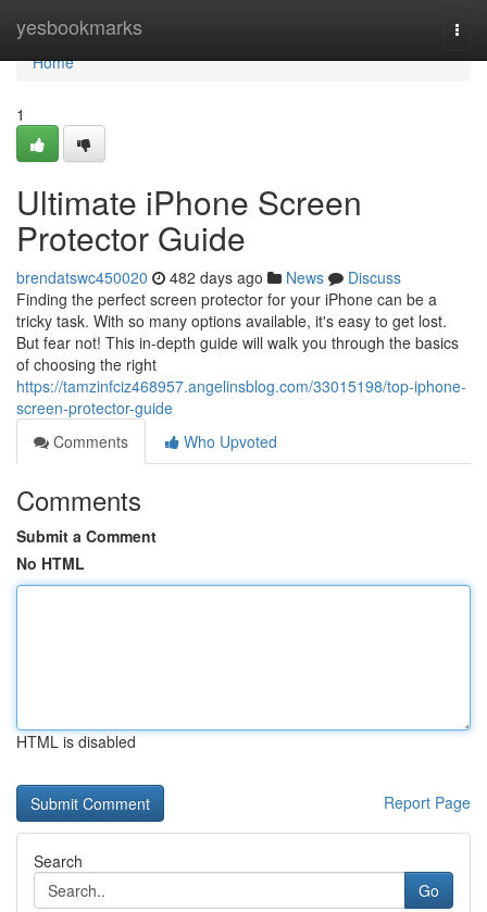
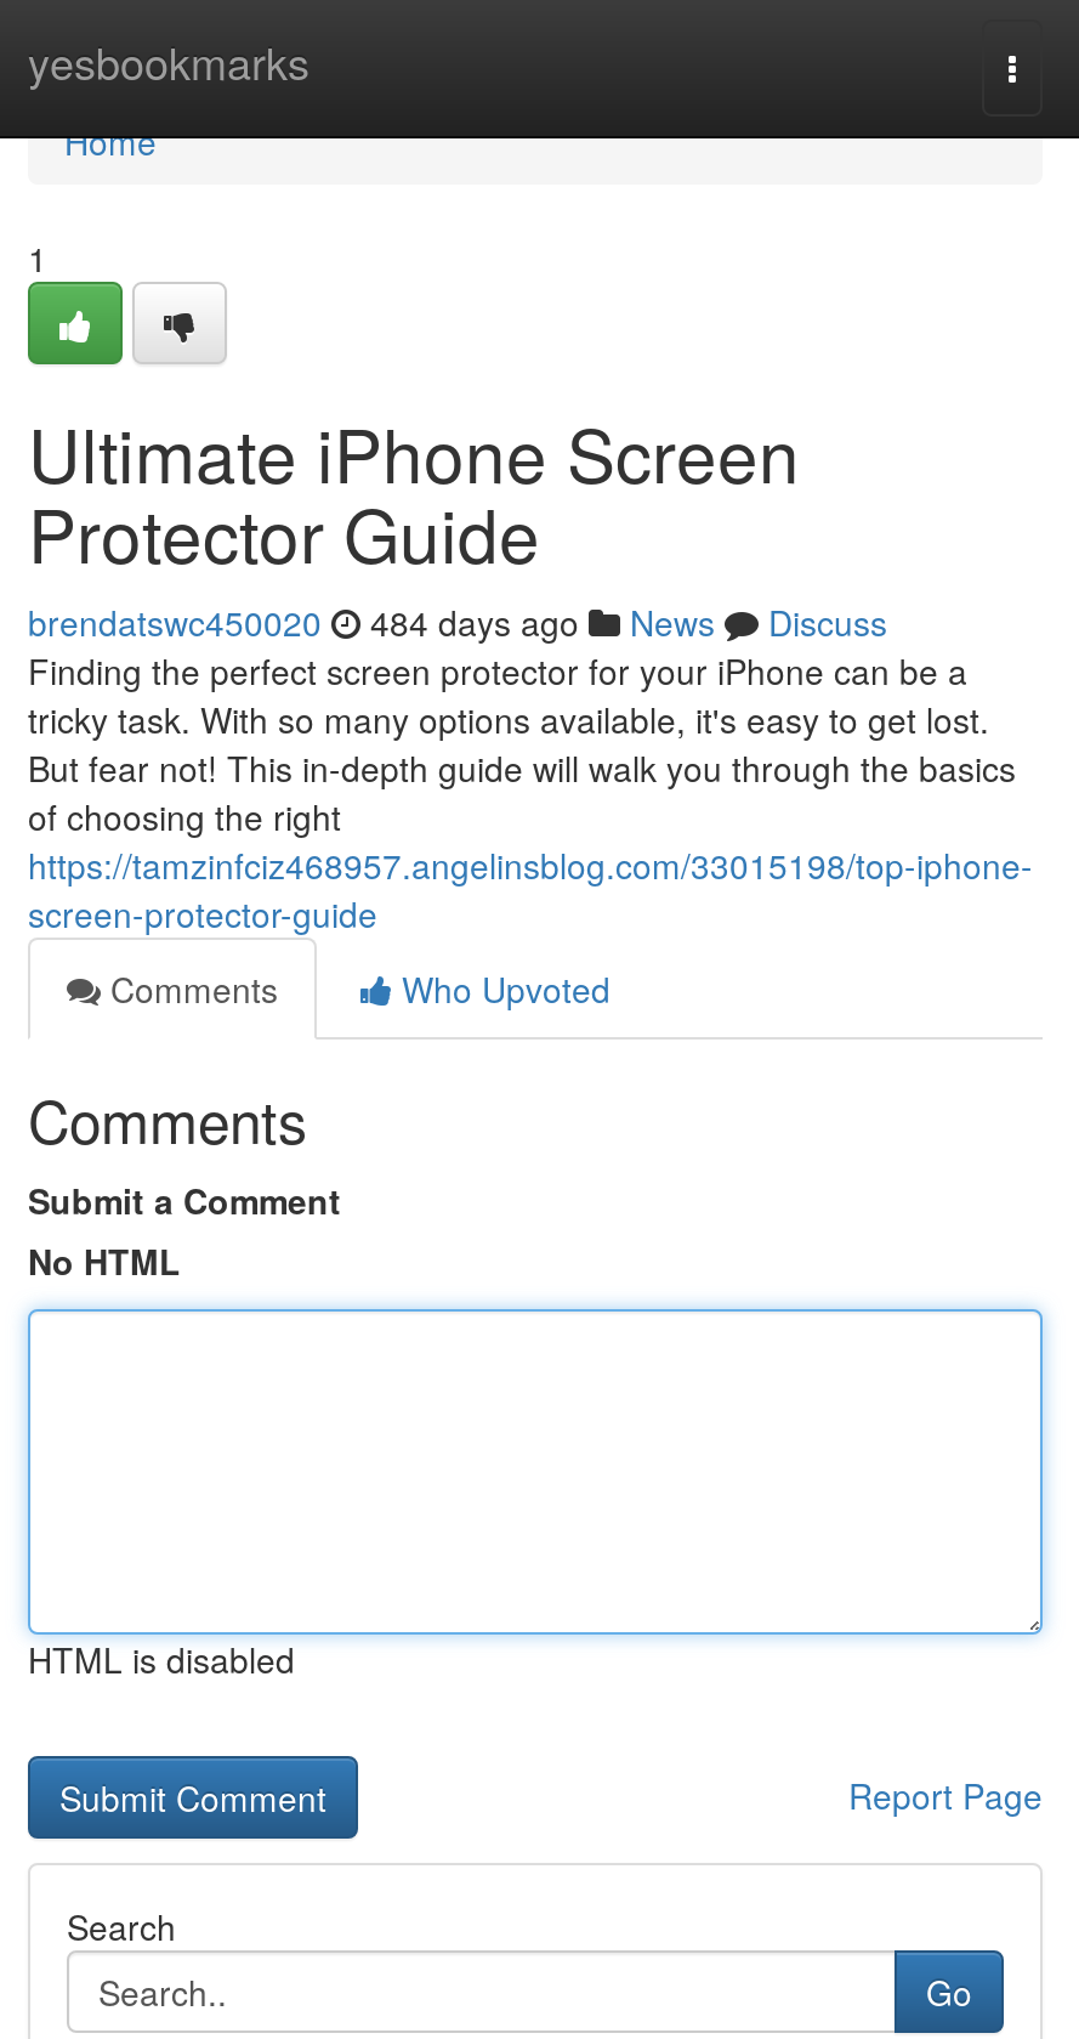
[16,266,401,288] brendatswc450020 482 days ago News Discuss -> [28,597,887,646] brendatswc450020 484 days ago News Discuss

